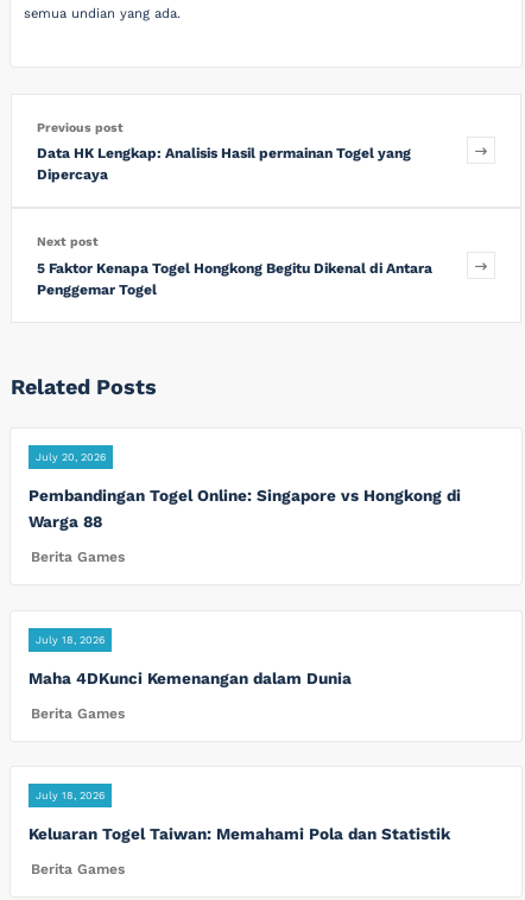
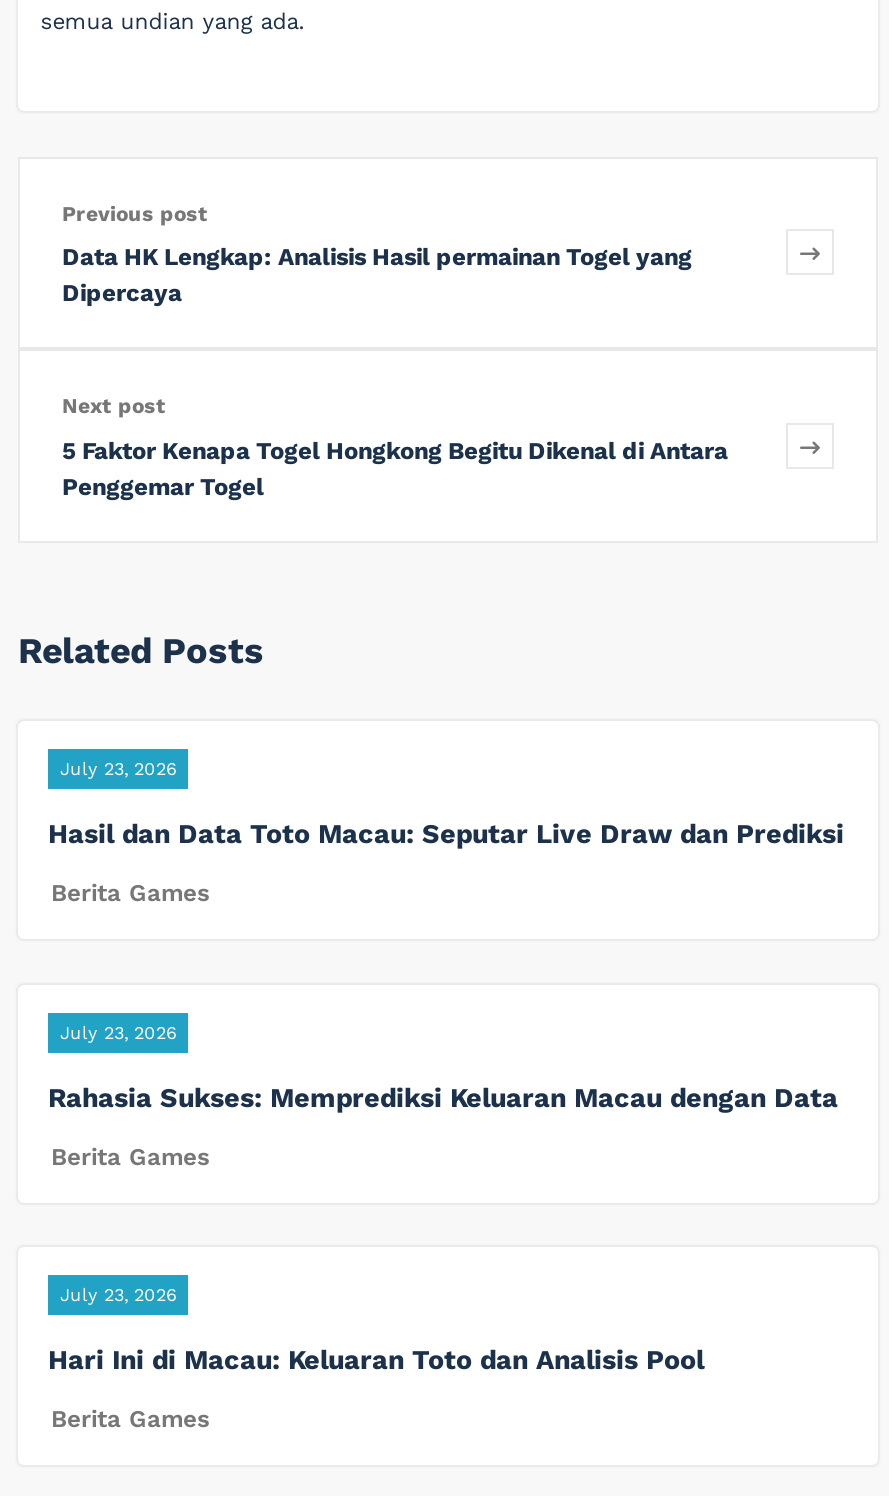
[36,451,106,463] July 20, 2026 -> [60,759,176,779] July 23, 2026
[29,486,461,531] Pembandingan Togel Online: Singapore vs Hongkong di | Warga 88 -> [48,817,844,849] Hasil dan Data Toto Macau: Seputar Live Draw dan Prediksi
[36,634,105,646] July 18, 2026 -> [60,1022,176,1042] July 23, 2026
[29,668,352,687] Maha 4DKunci Kemenangan dalam Dunia -> [48,1080,838,1112] Rahasia Sukses: Memprediksi Keluaran Macau dengan Data
[36,790,105,802] July 18, 2026 -> [60,1285,176,1305] July 23, 2026
[29,824,450,843] Keluaran Togel Taiwan: Memahami Pola dan Statistik -> [48,1343,704,1375] Hari Ini di Macau: Keluaran Toto dan Analisis Pool

